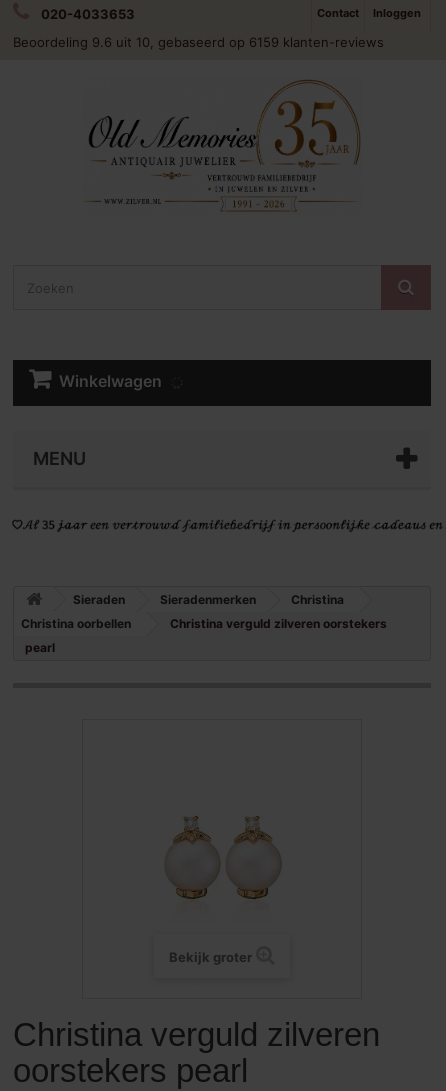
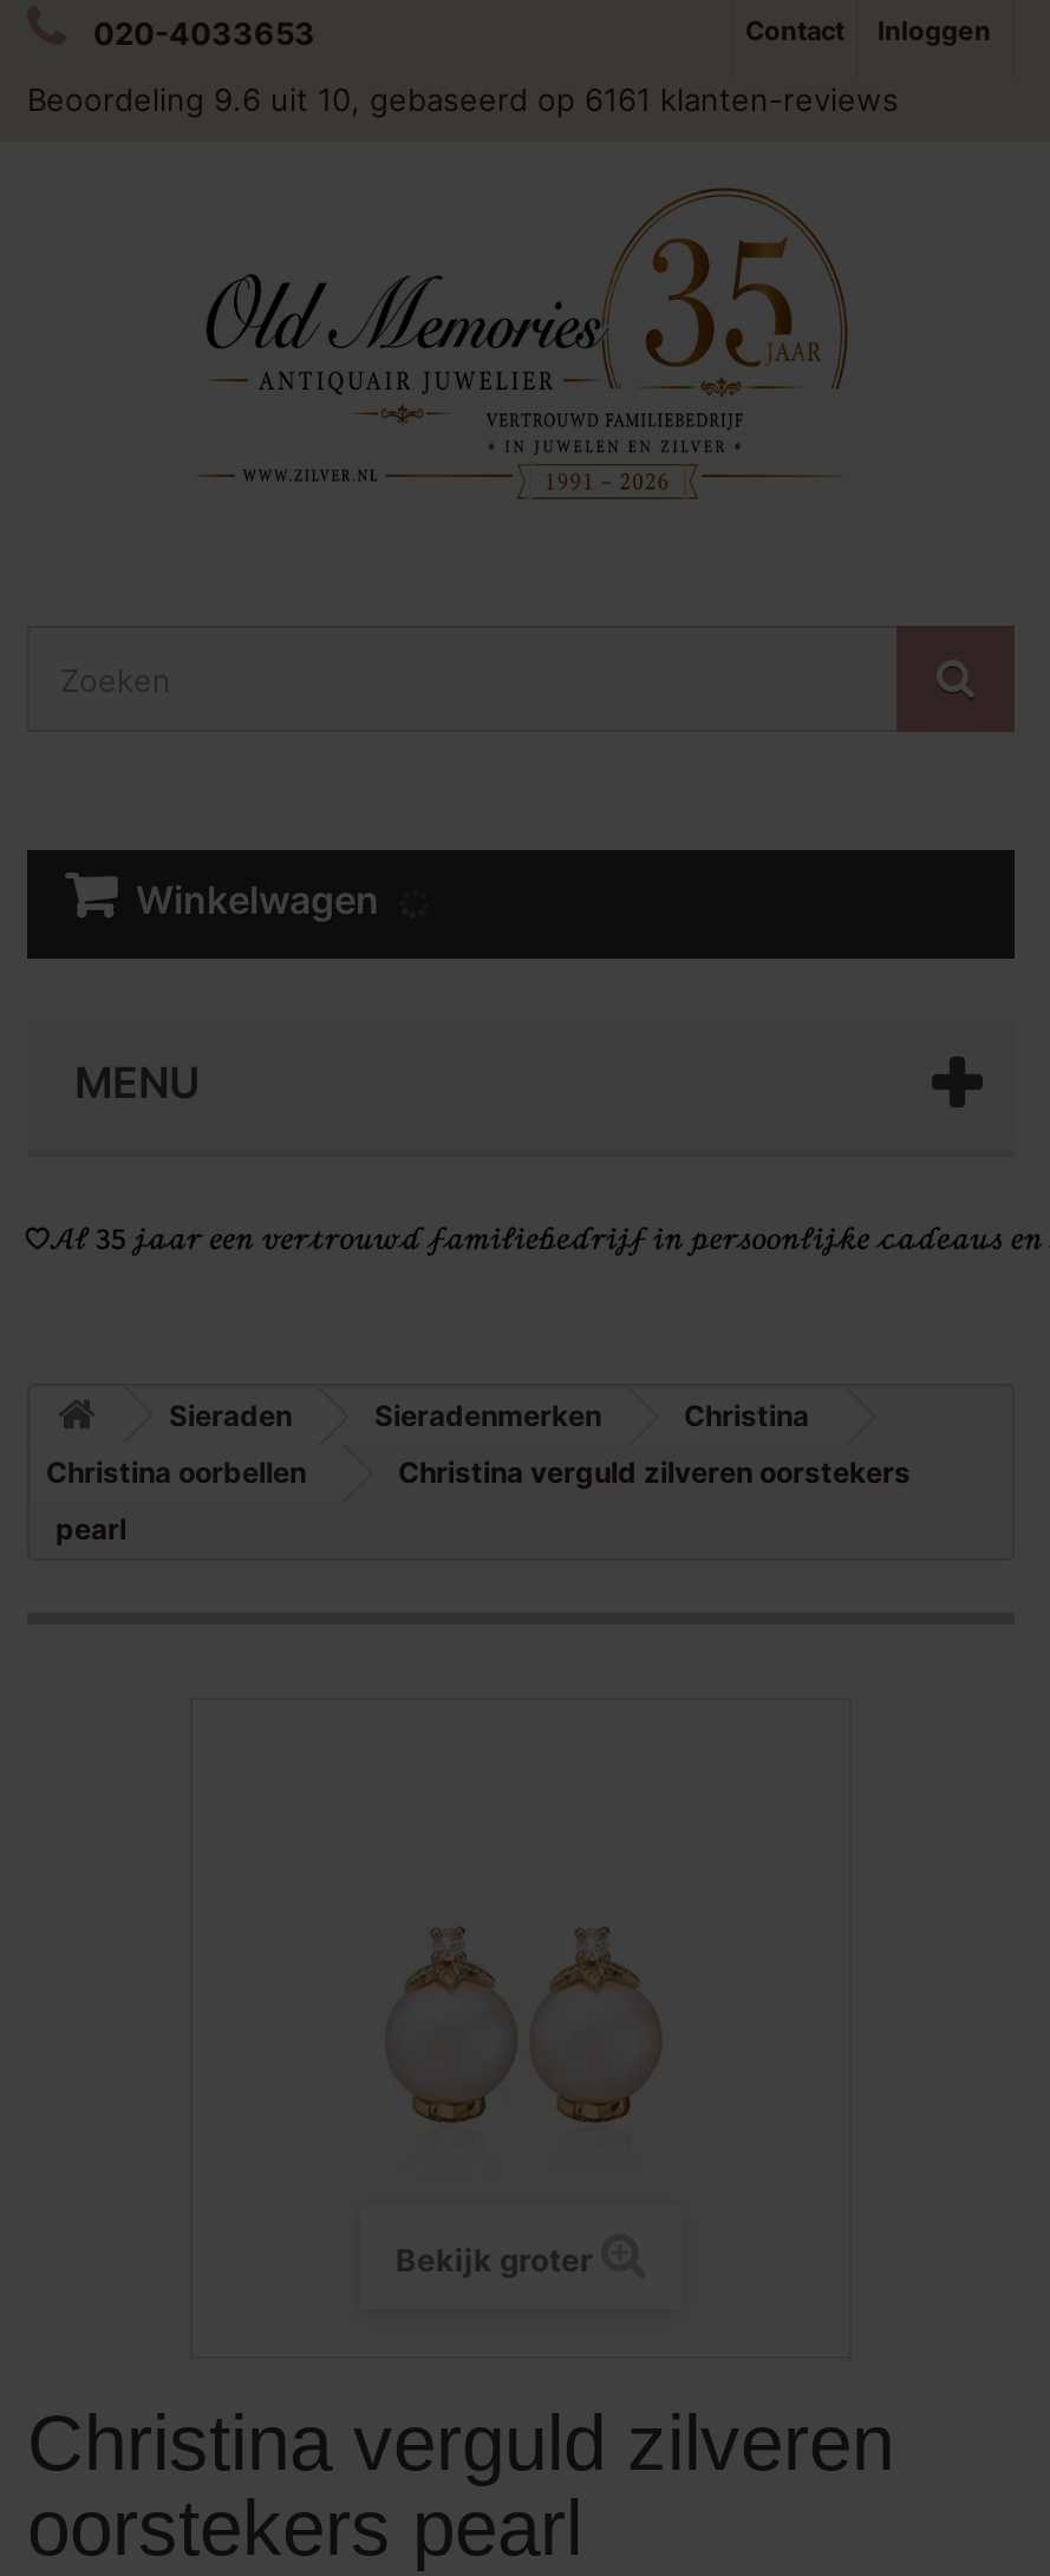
[13,34,384,50] Beoordeling 9.6 uit 10, gebaseerd op 6159 klanten-reviews -> [27,80,899,118] Beoordeling 9.6 uit 10, gebaseerd op 6161 klanten-reviews

